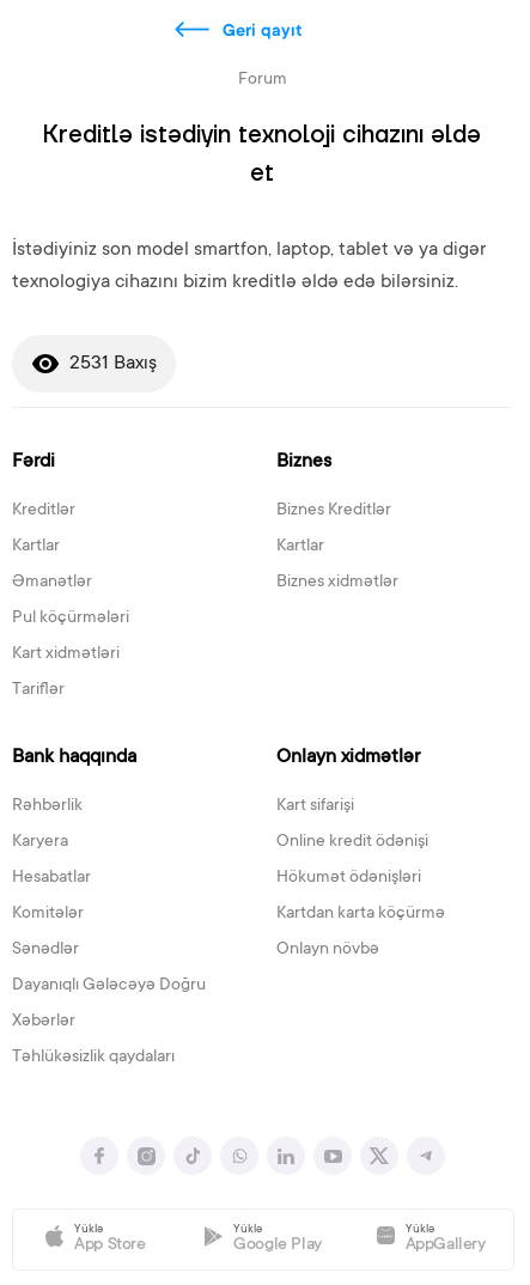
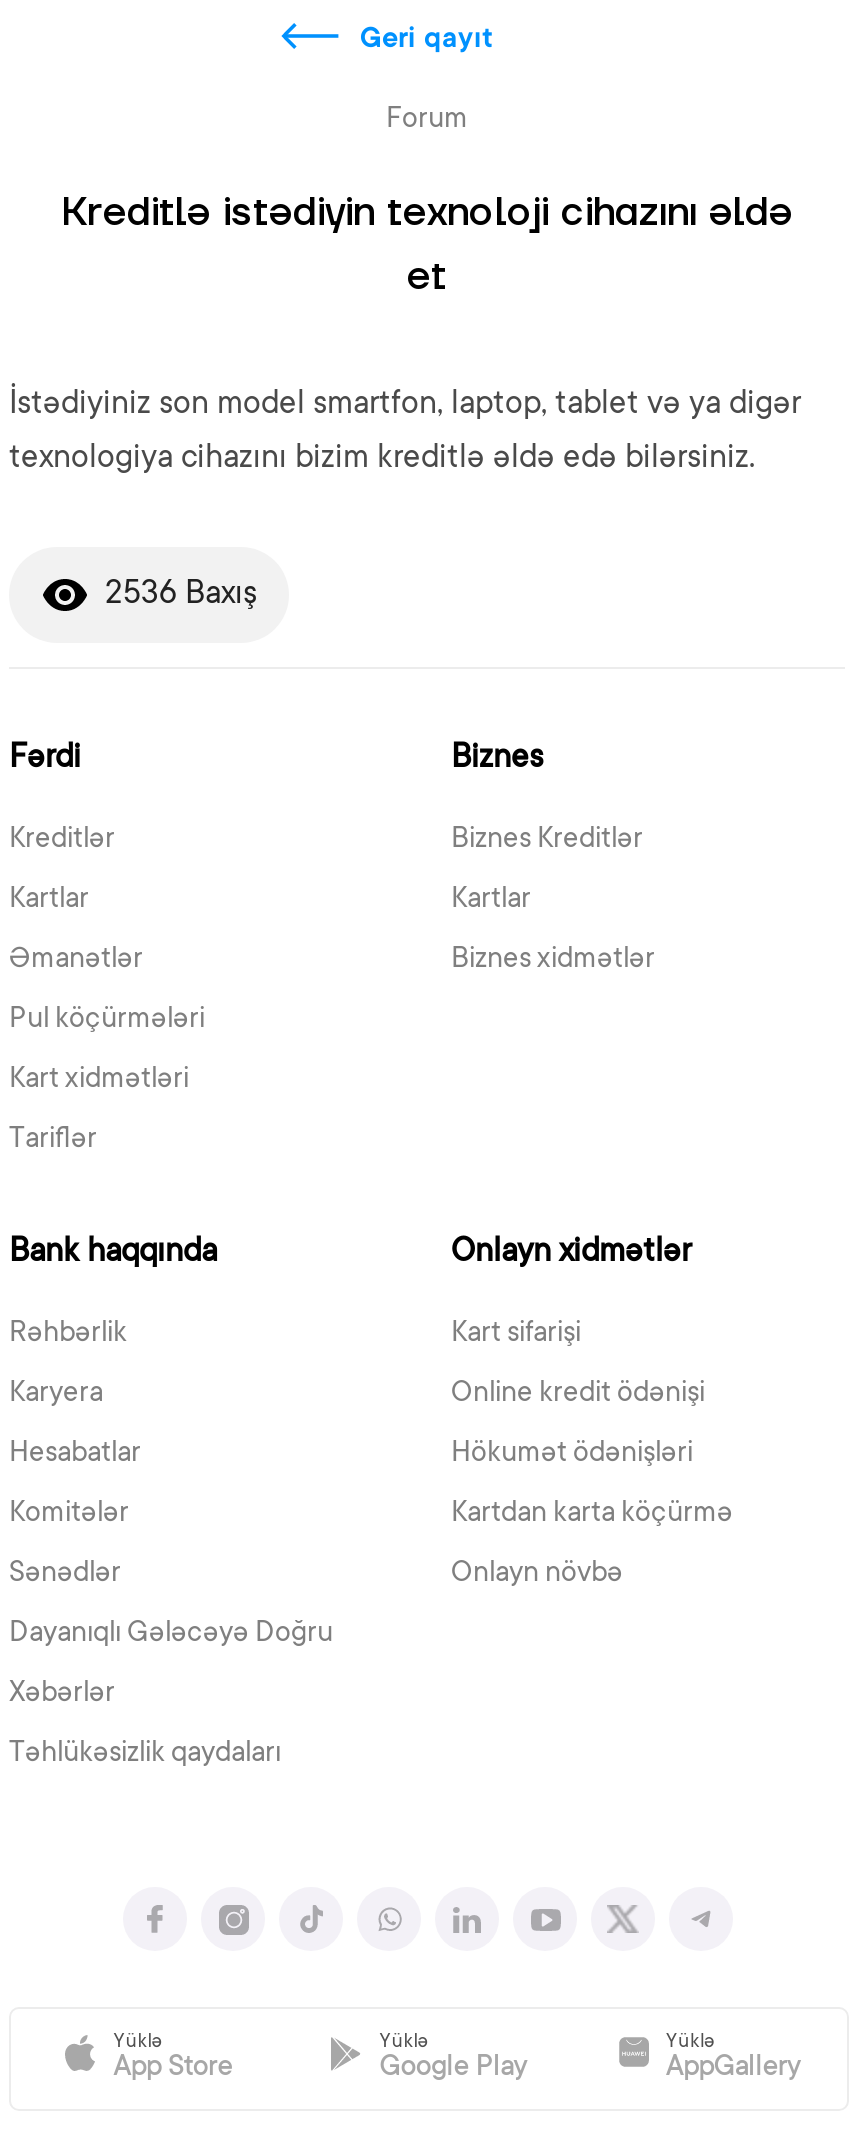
[69,353,157,374] 2531 Baxış -> [105,577,257,613] 2536 Baxış

